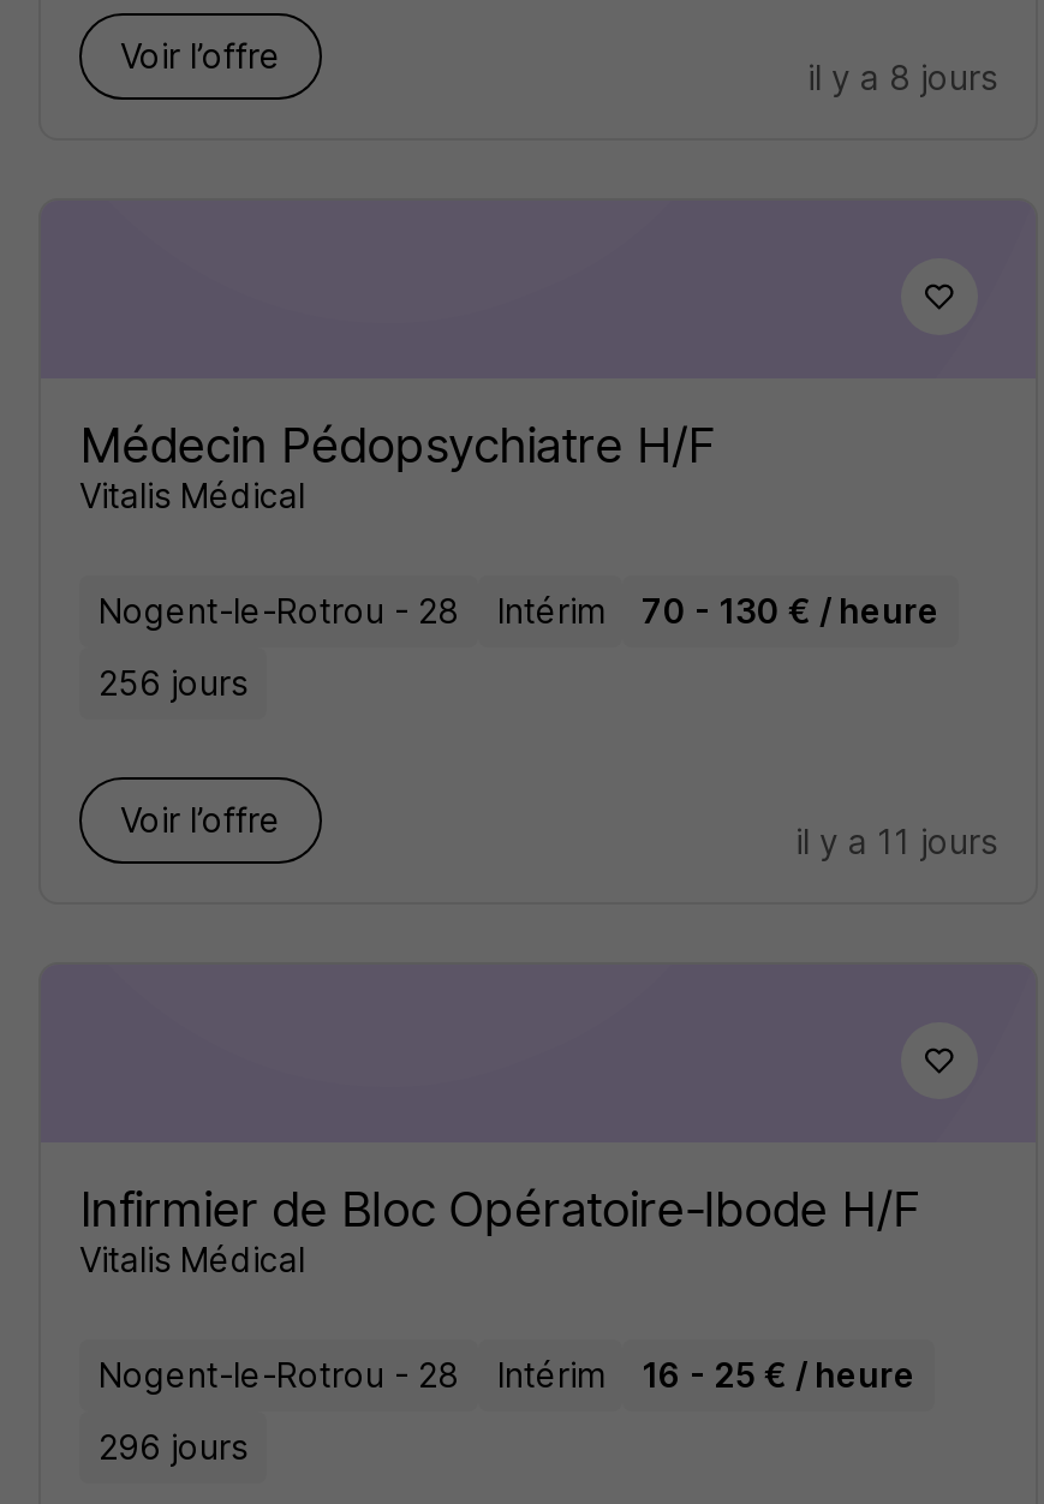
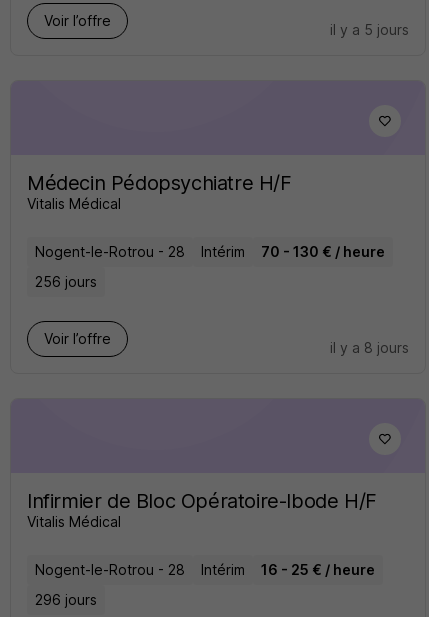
[807,56,997,97] il y a 8 jours -> [330,21,409,38] il y a 5 jours
[795,820,997,861] il y a 11 jours -> [330,339,409,356] il y a 8 jours

